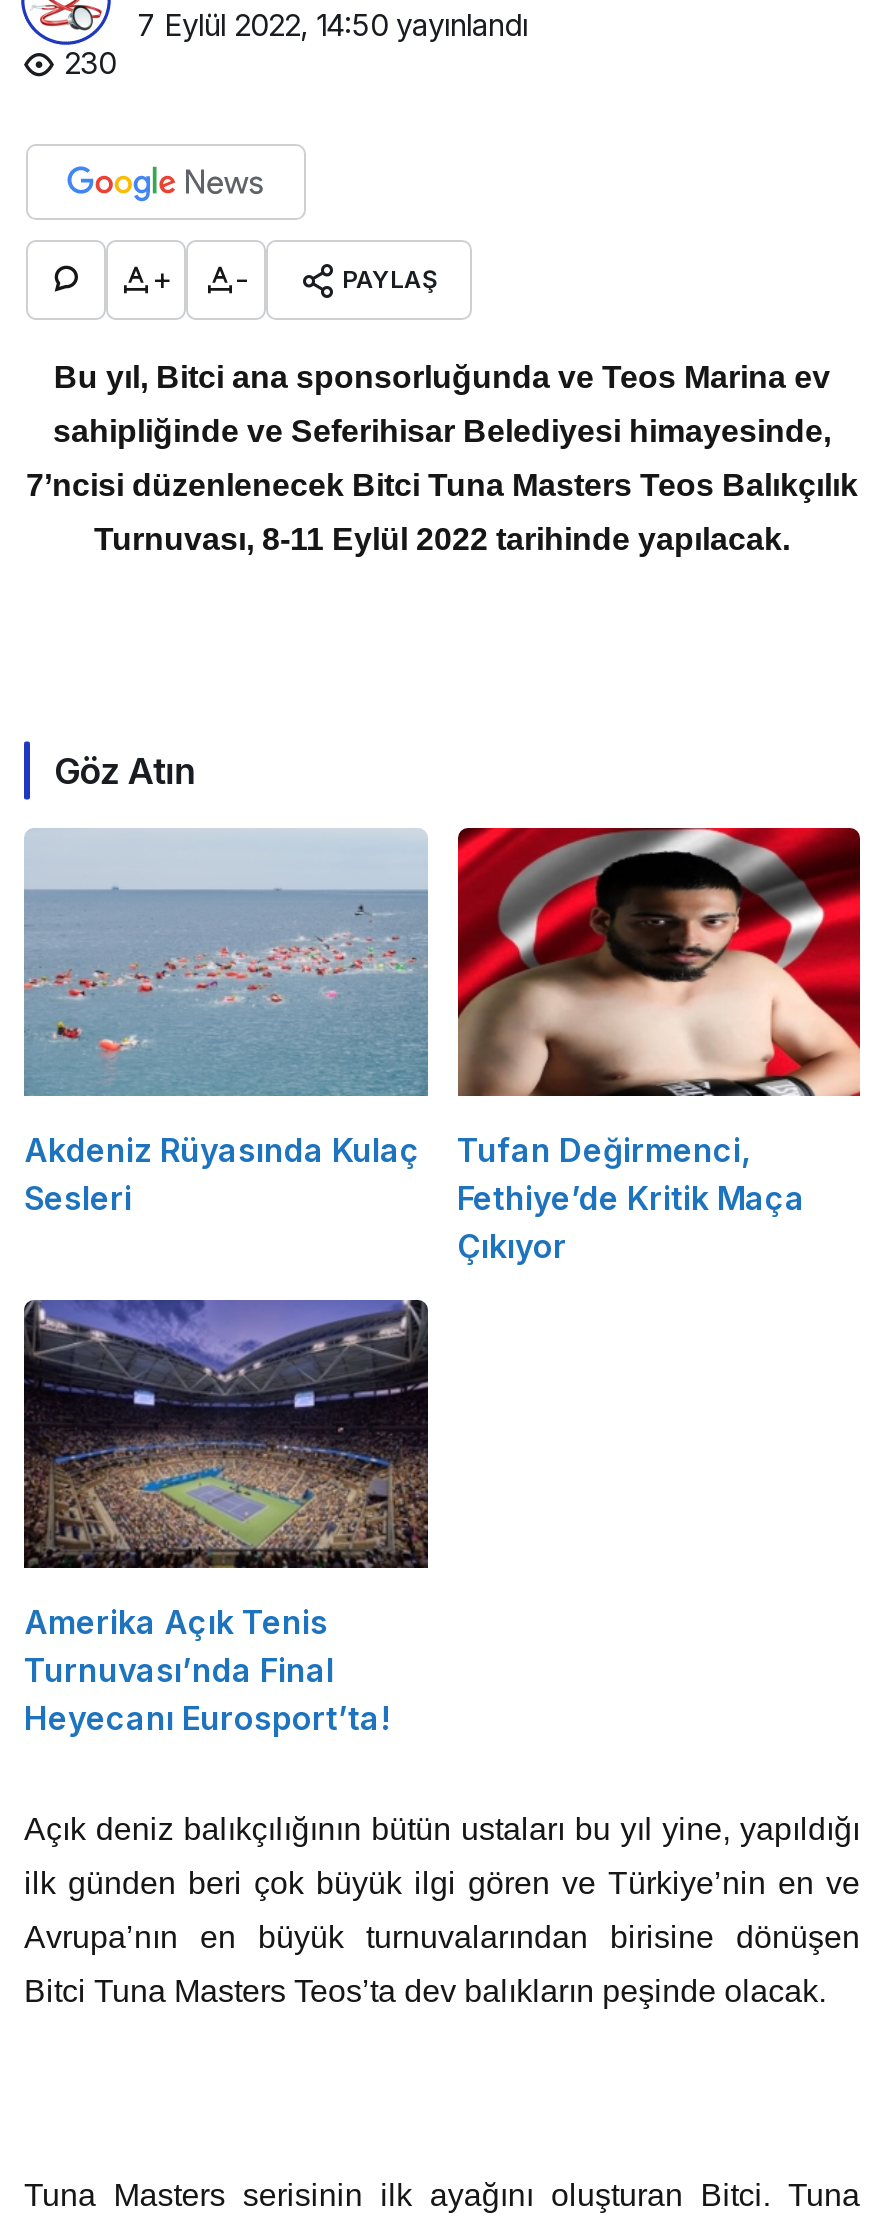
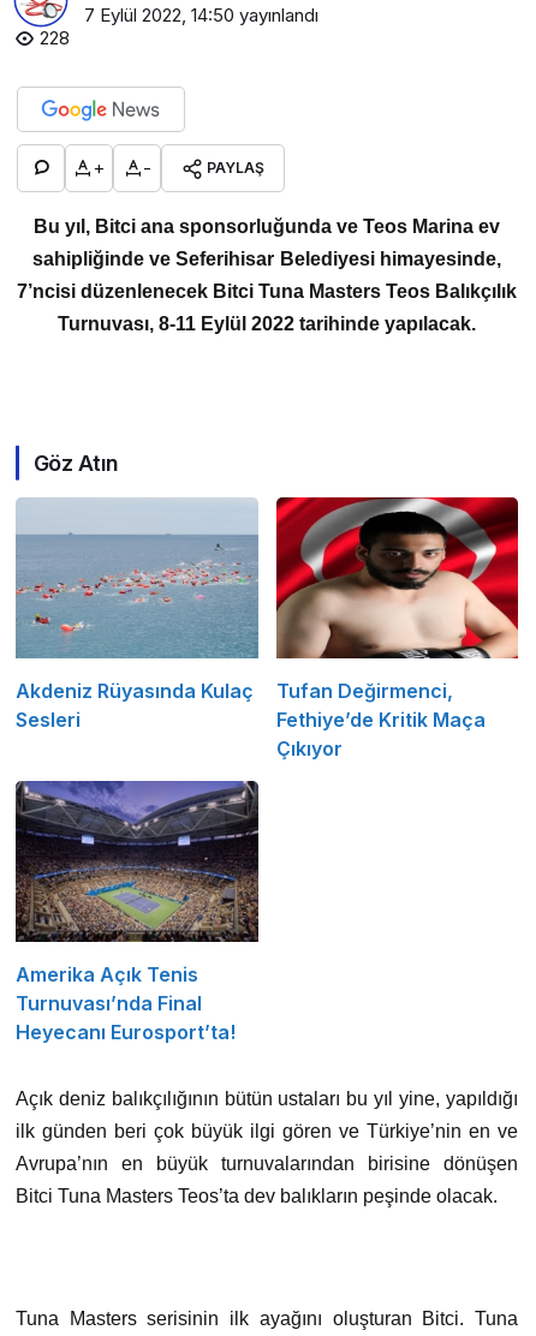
[64,43,116,81] 230 -> [40,26,70,49] 228

